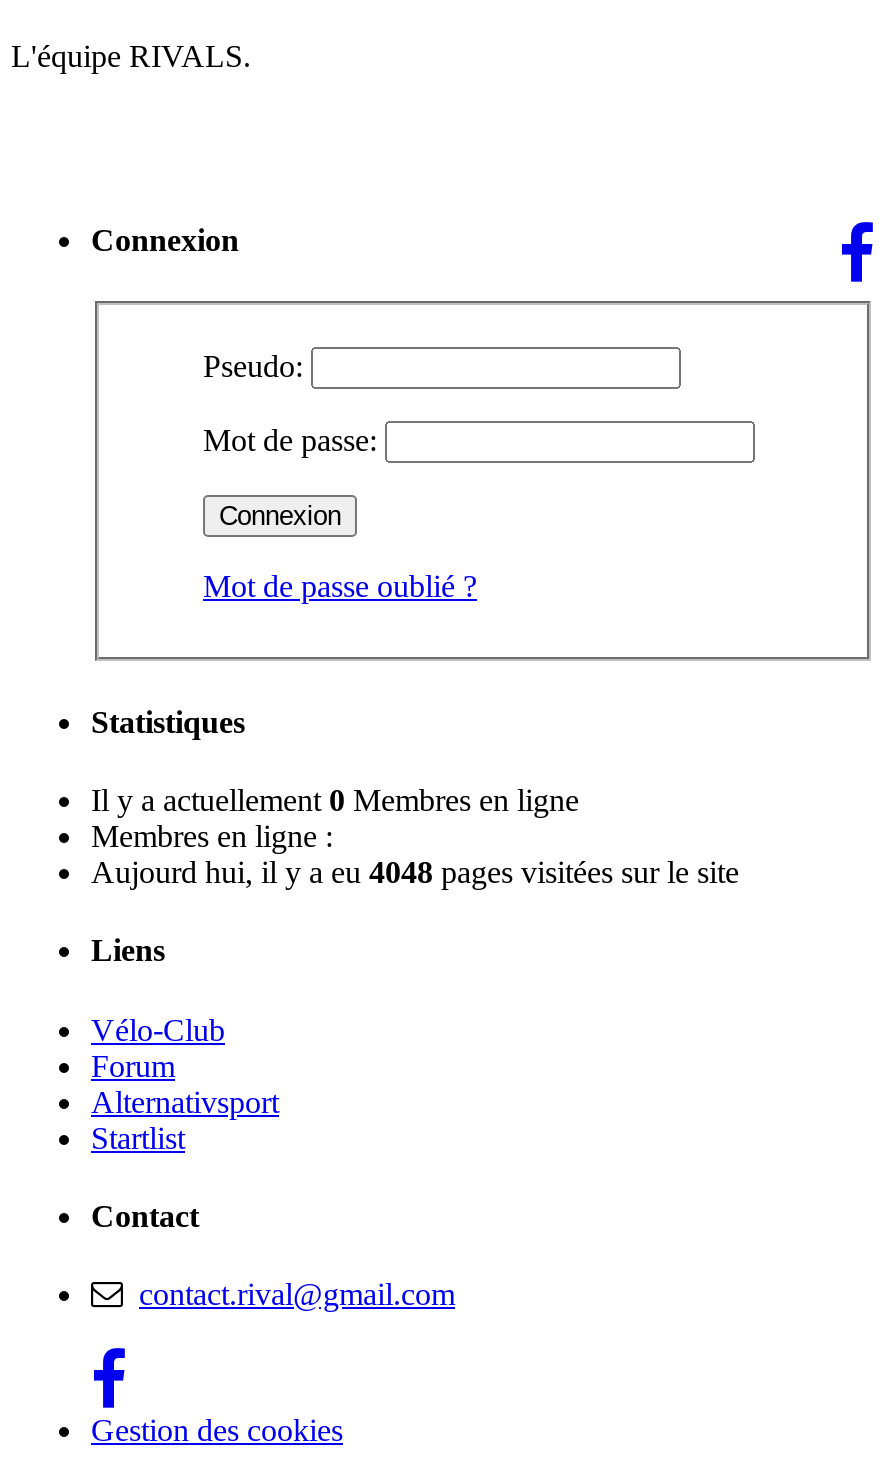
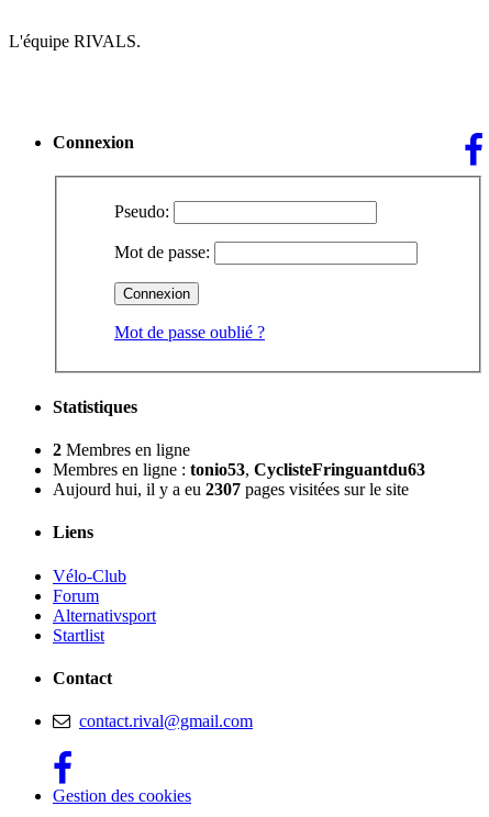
[91,783,739,889] Il y a actuellement 0 Membres en ligne | Membres en ligne : | Aujourd hui, il y a eu 4048 pages visitées sur le site -> [53,440,425,499] 2 Membres en ligne | Membres en ligne : tonio53, CyclisteFringuantdu63 | Aujourd hui, il y a eu 2307 pages visitées sur le site

